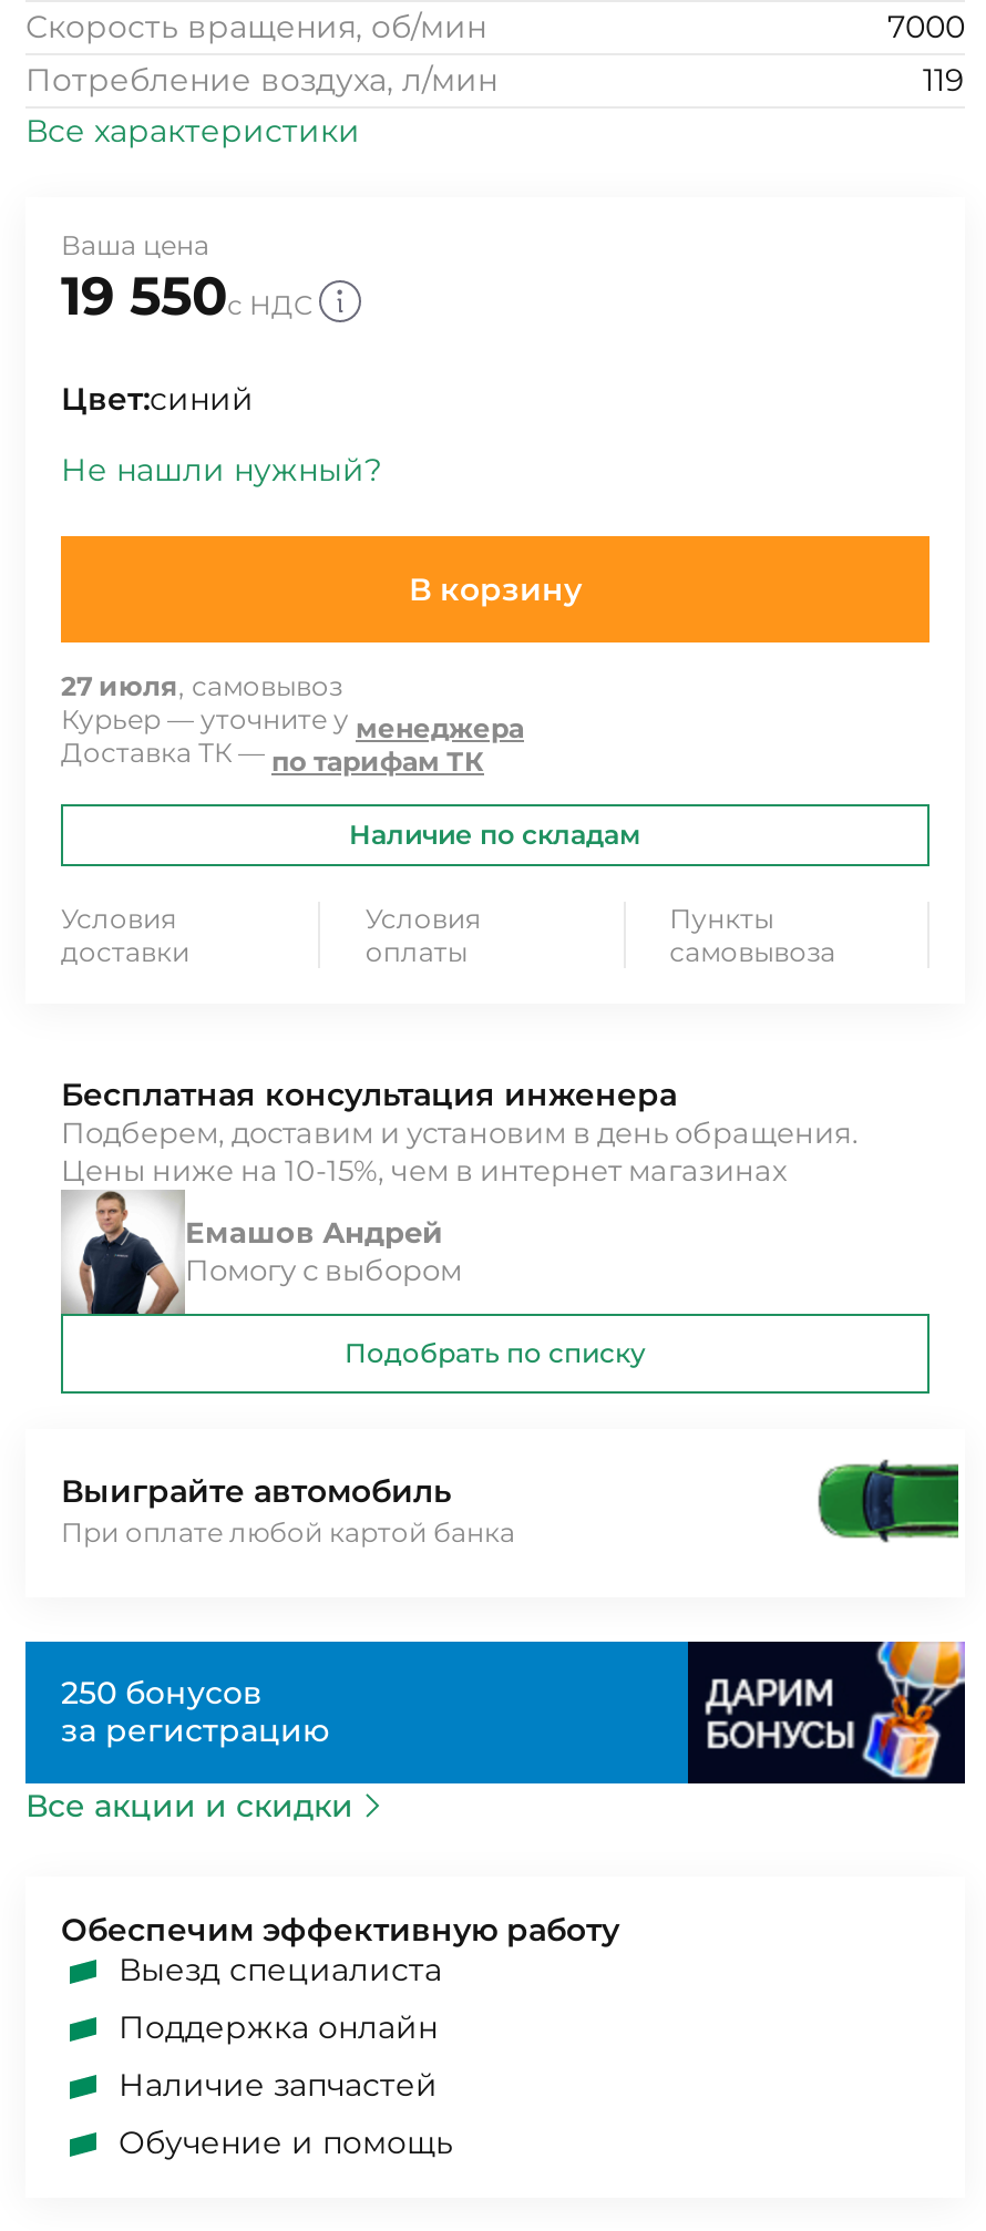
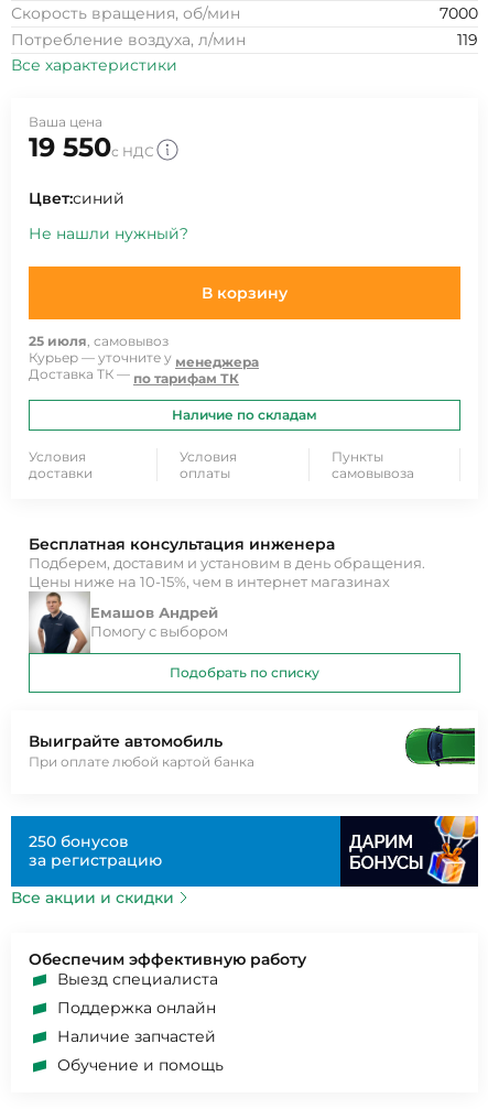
[61,668,342,701] 27 июля, самовывоз -> [29,332,169,349] 25 июля, самовывоз

